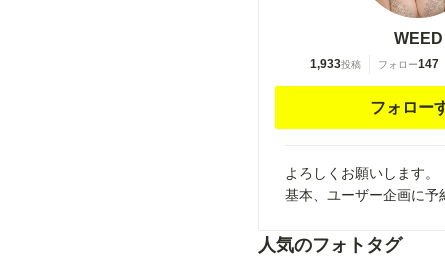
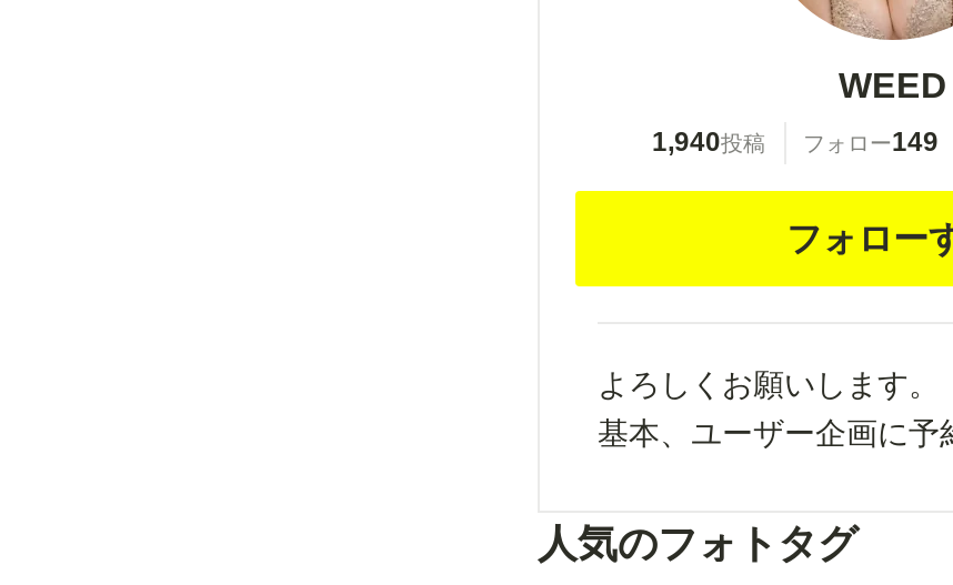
[309,57,360,71] 1,933投稿 -> [652,127,765,158] 1,940投稿
[377,57,438,71] フォロー147 -> [803,127,939,158] フォロー149

